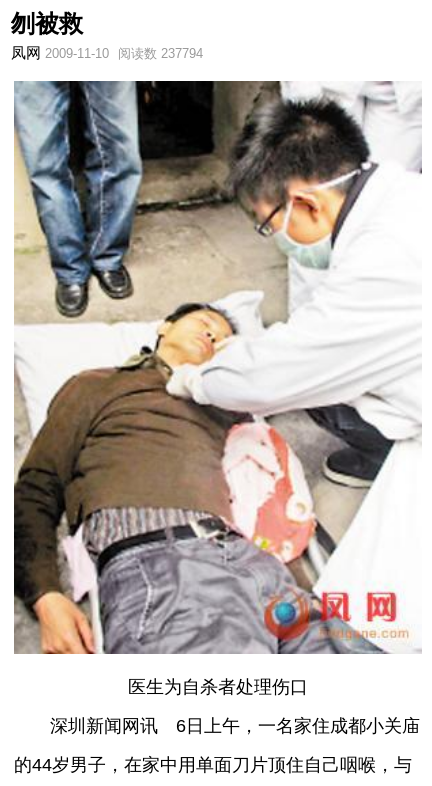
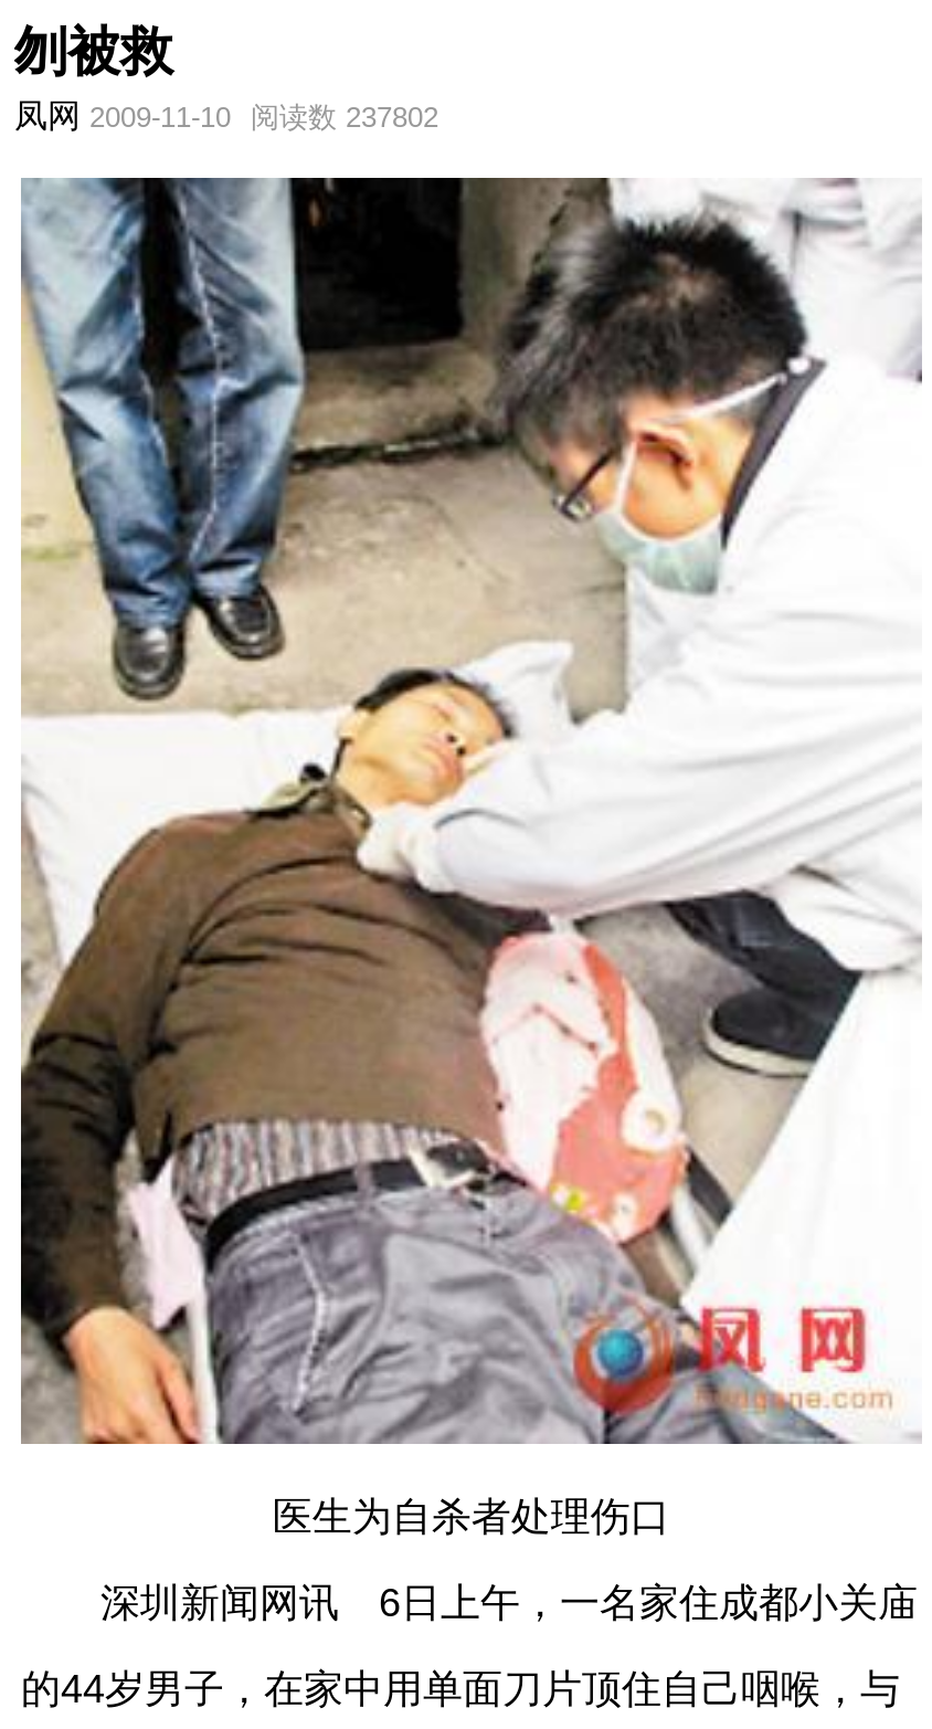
[11,44,203,61] 凤网 2009-11-10 阅读数 237794 -> [14,96,438,134] 凤网 2009-11-10 阅读数 237802

